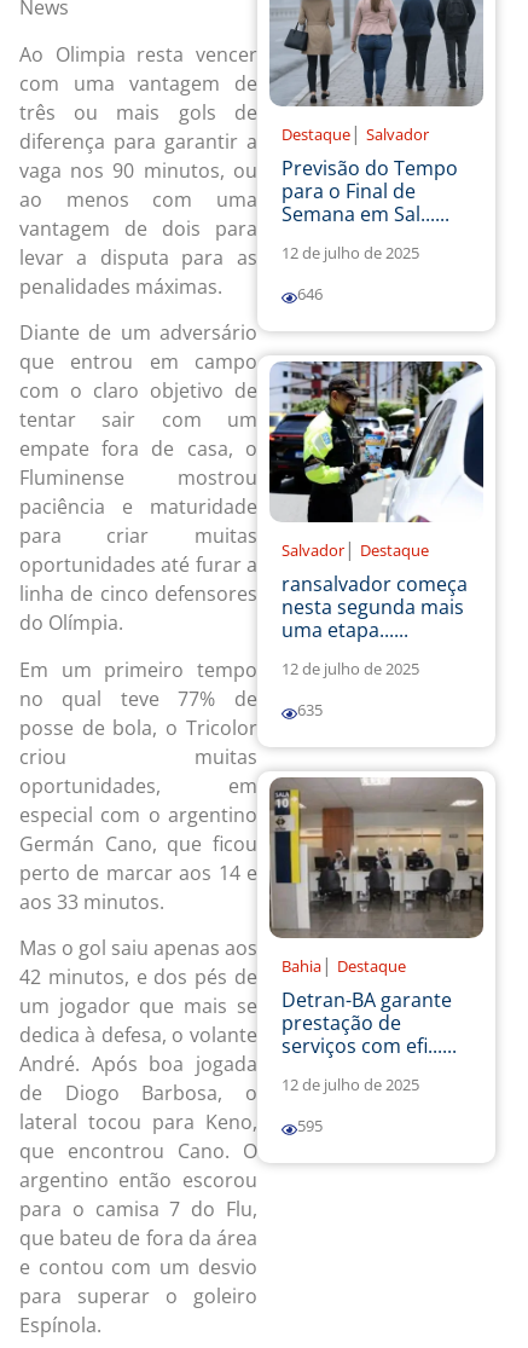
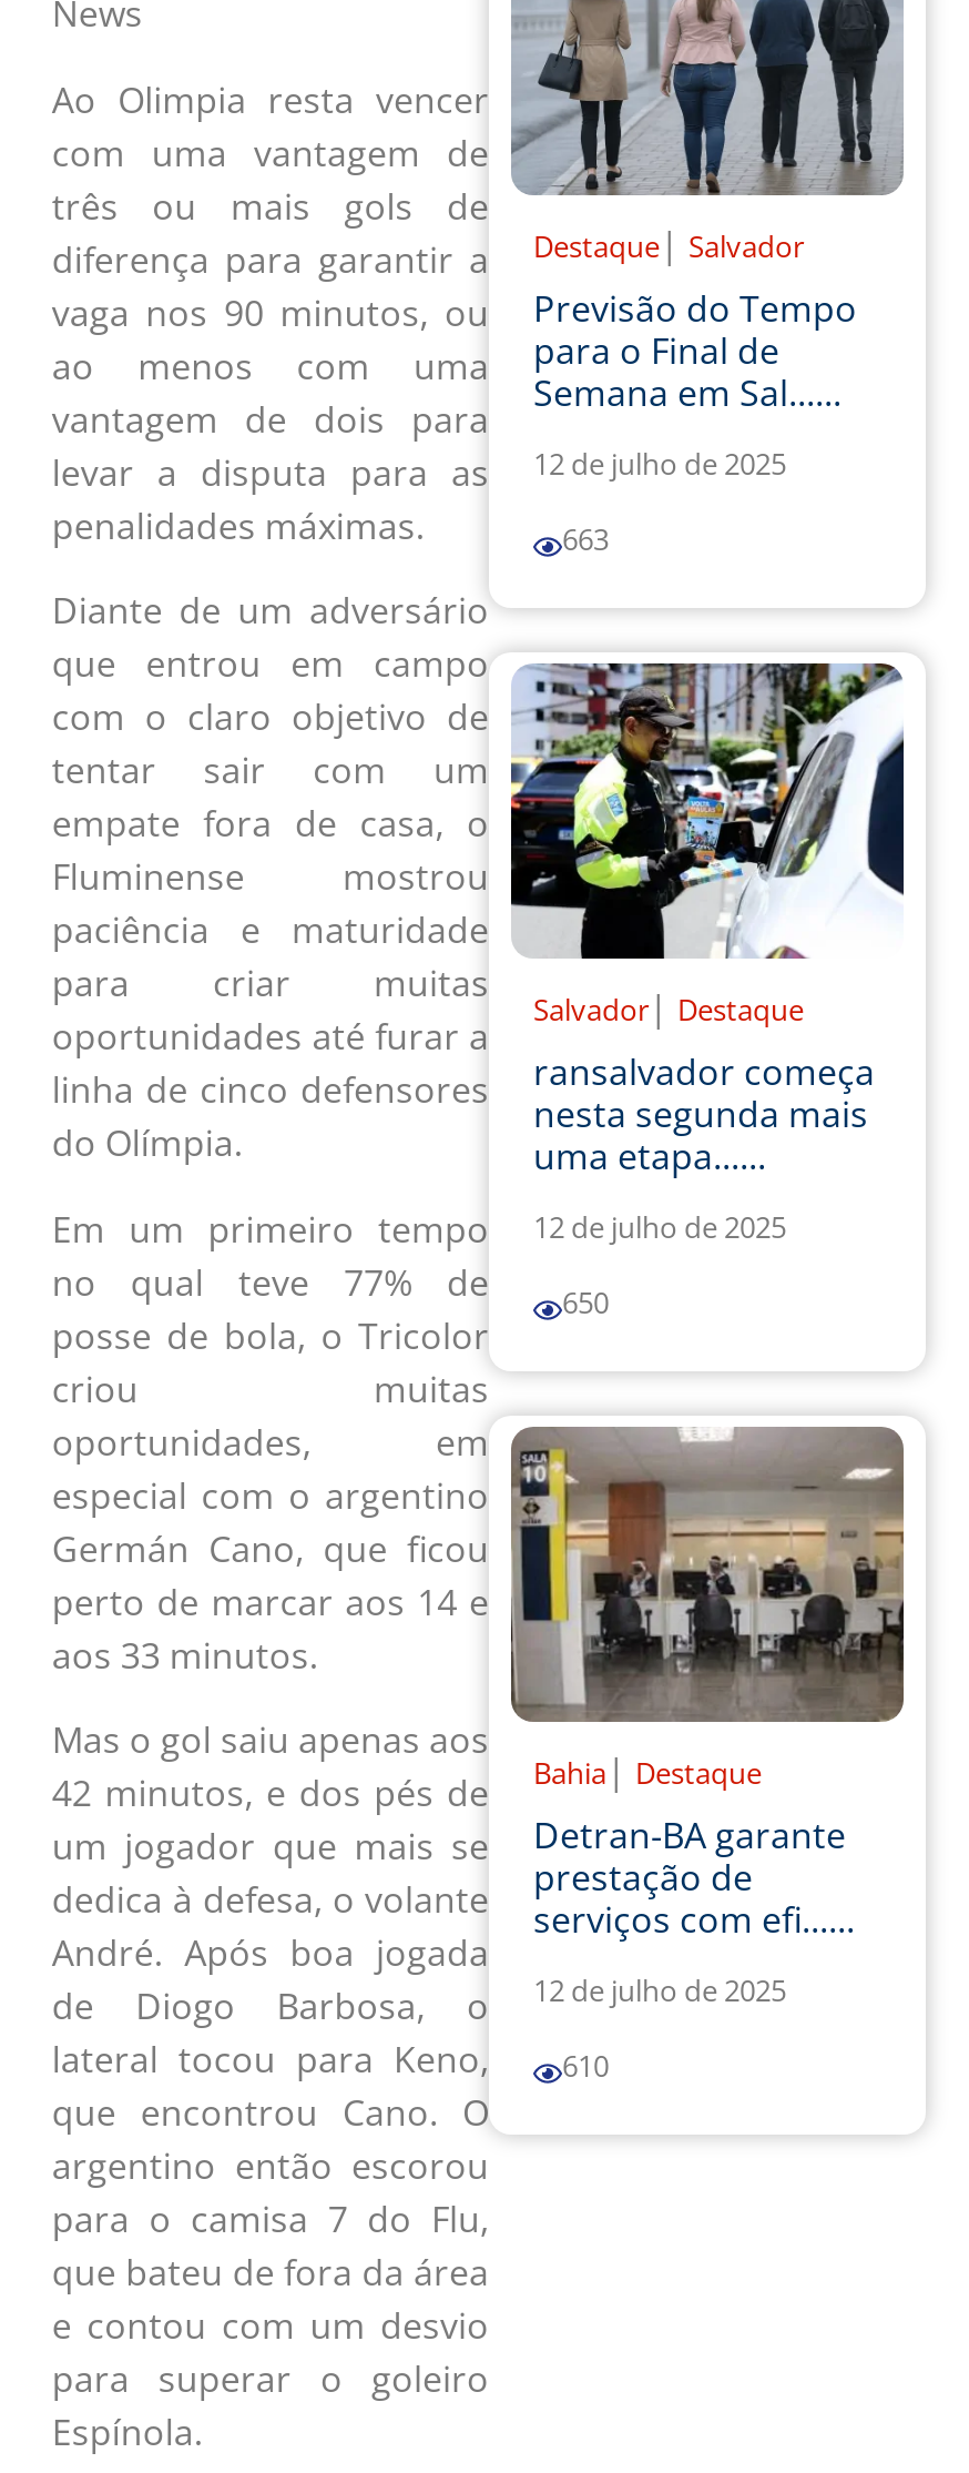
[297,283,323,305] 646 -> [562,519,609,559] 663
[19,685,323,720] no qual teve 77% de 635 -> [52,1257,609,1322] no qual teve 77% de 650
[19,1109,323,1136] lateral tocou para Keno, 595 -> [52,2035,609,2085] lateral tocou para Keno, 610

